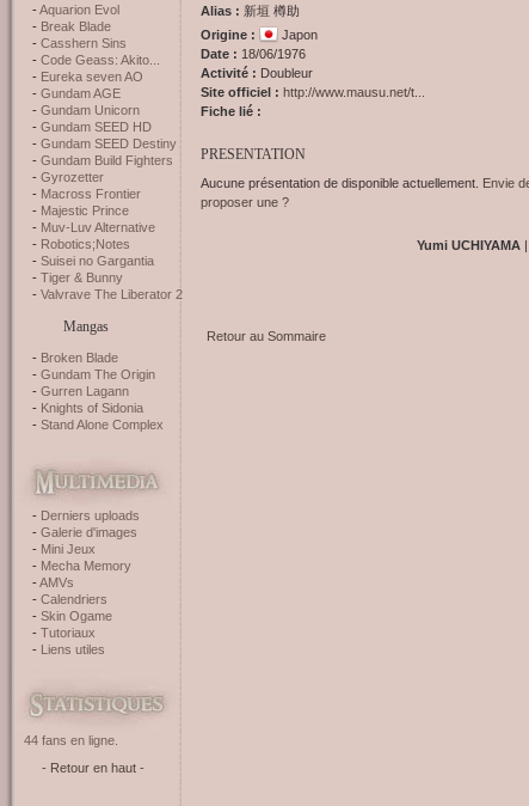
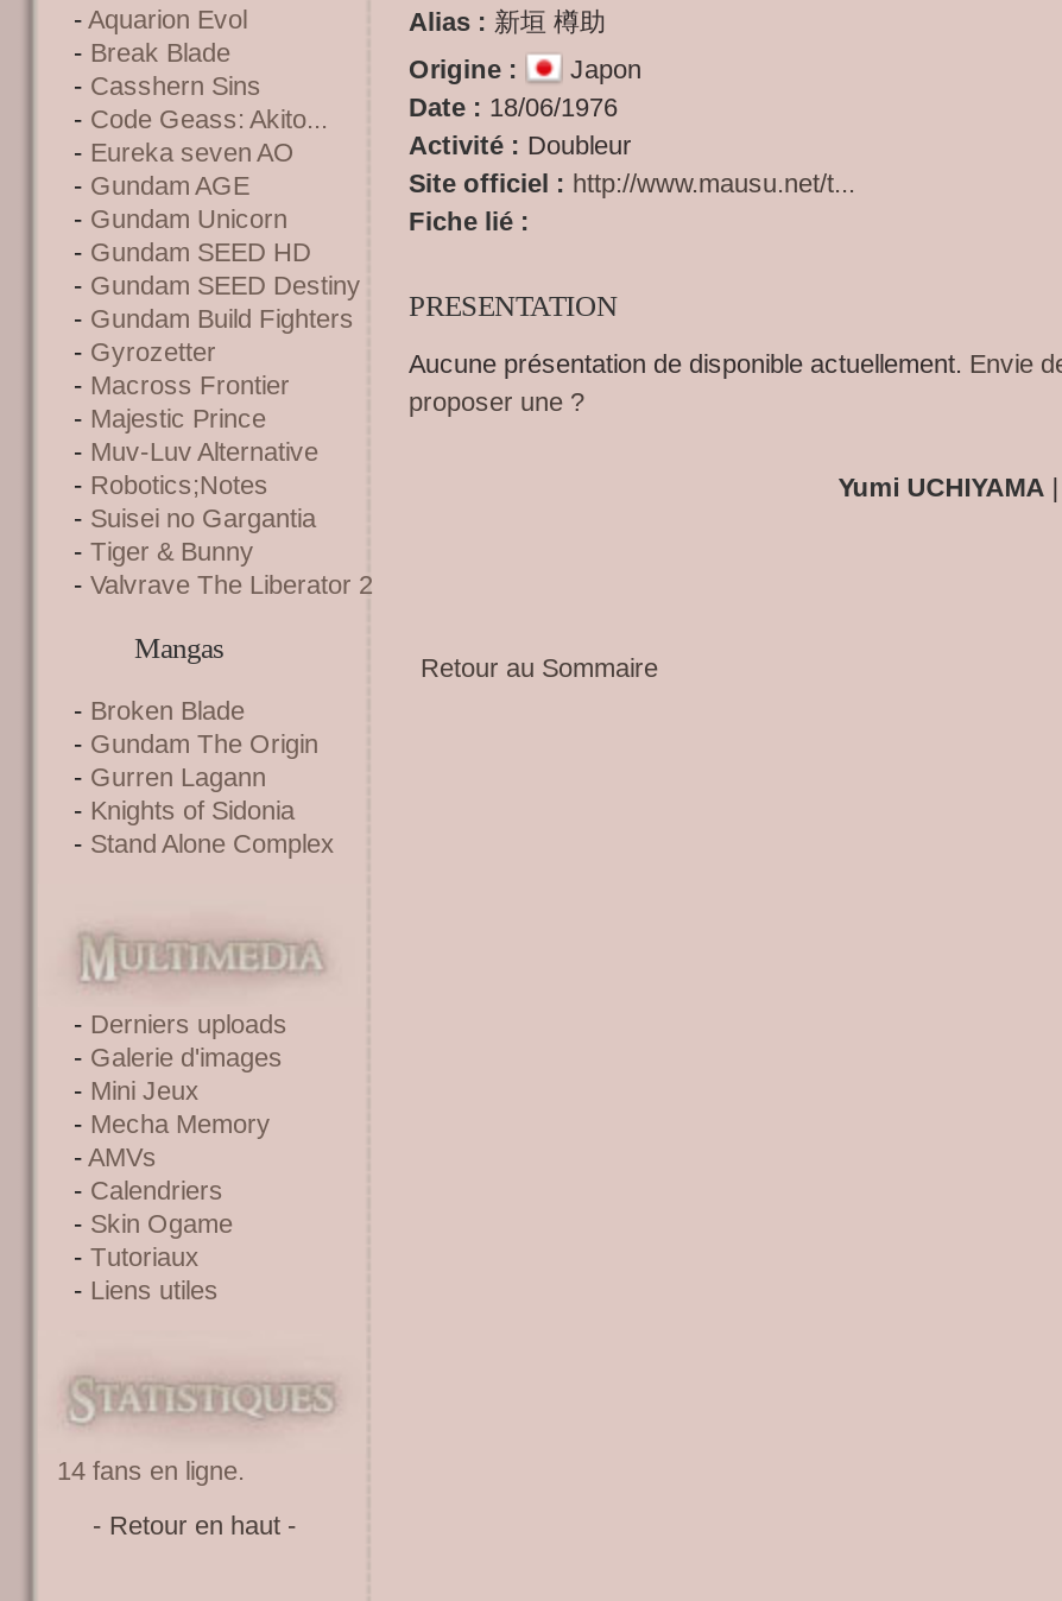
[24,733,118,747] 44 fans en ligne. -> [57,1456,245,1485] 14 fans en ligne.

